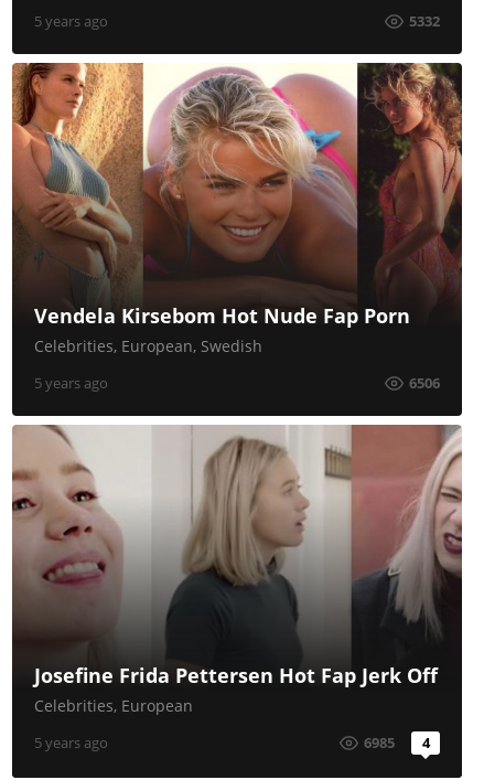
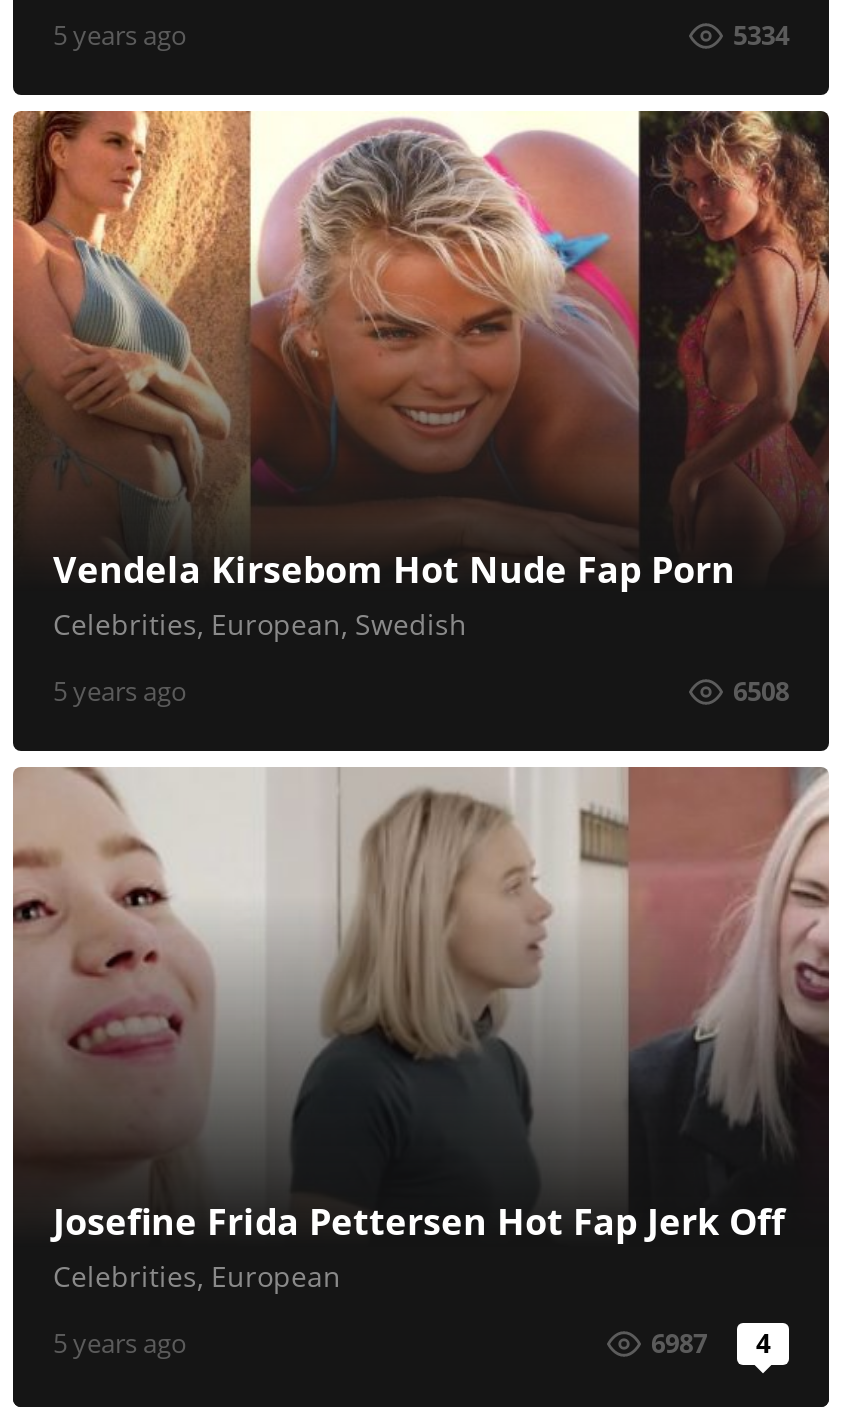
[409,11,440,31] 5332 -> [733,17,789,53] 5334
[409,373,440,393] 6506 -> [733,673,789,709] 6508
[364,733,429,752] 6985 4 -> [651,1325,770,1361] 6987 4

